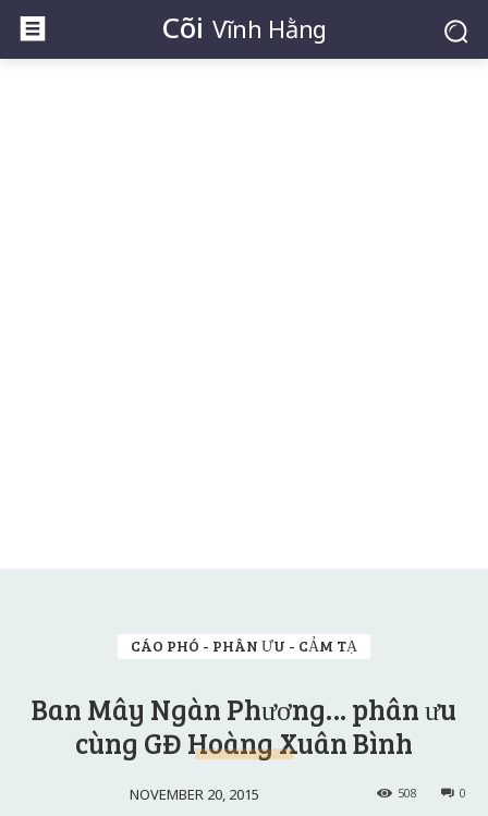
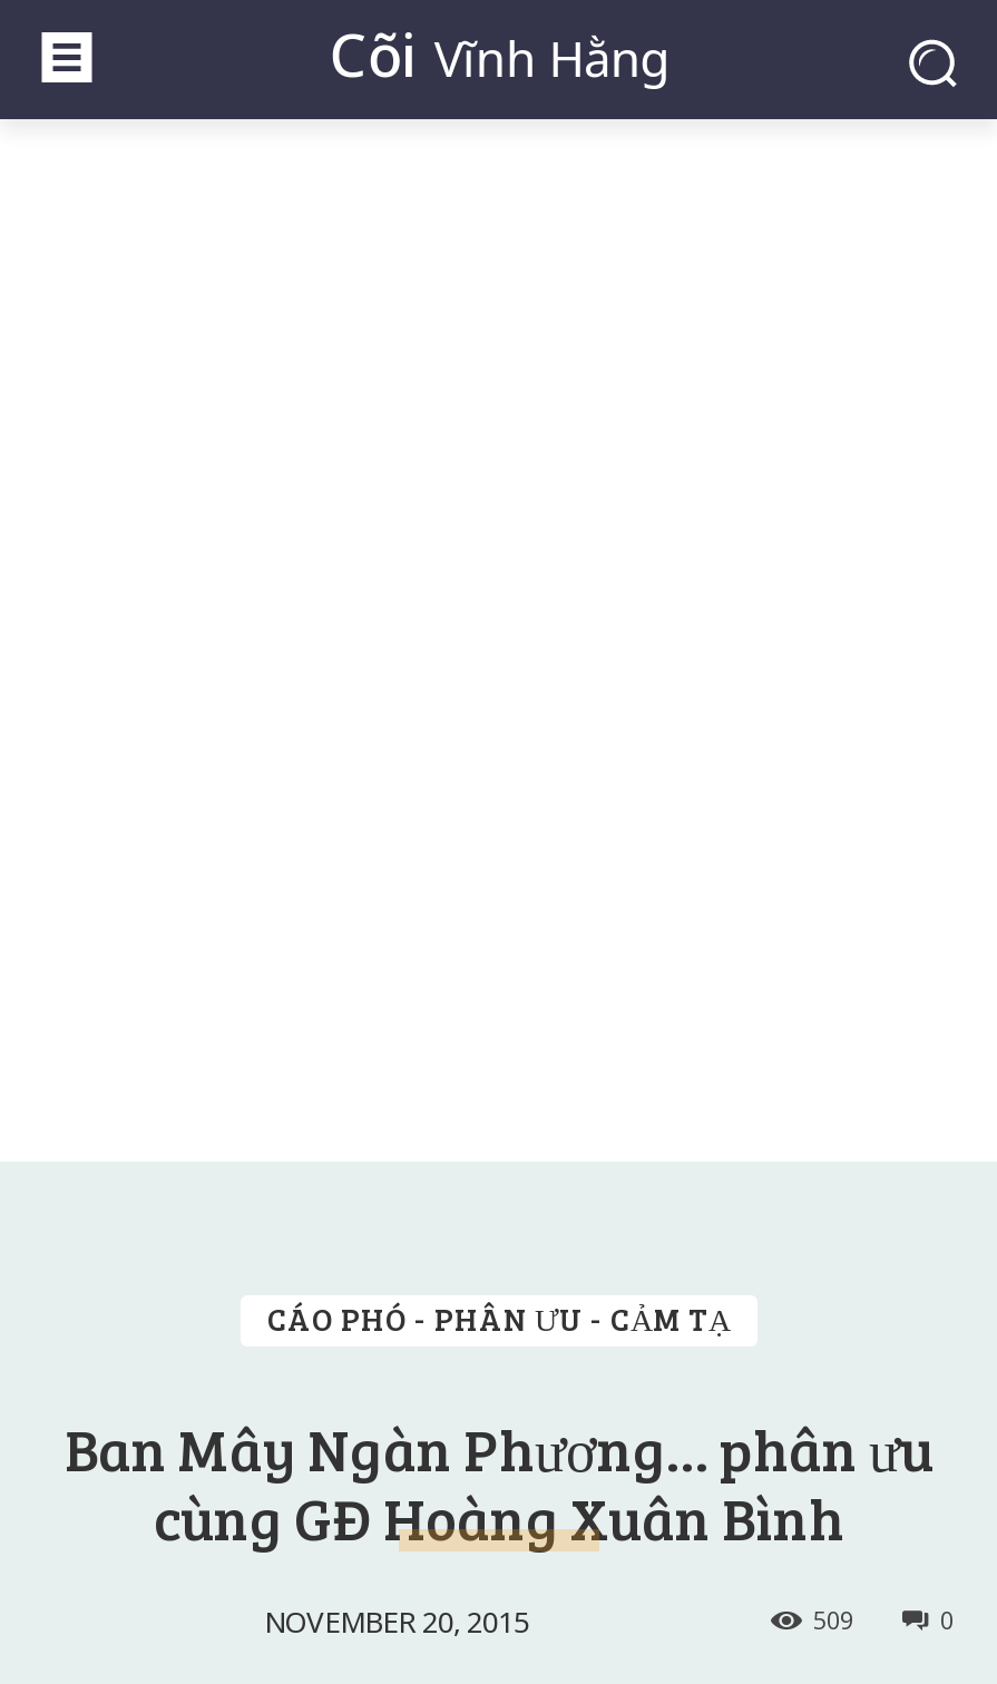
[398,785,417,801] 508 -> [813,1603,853,1636] 509

